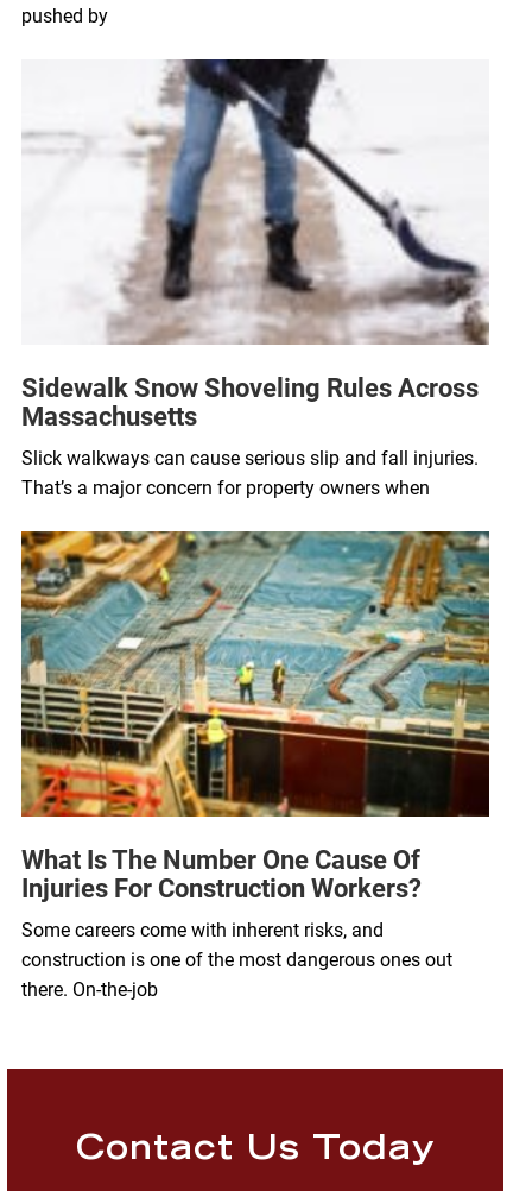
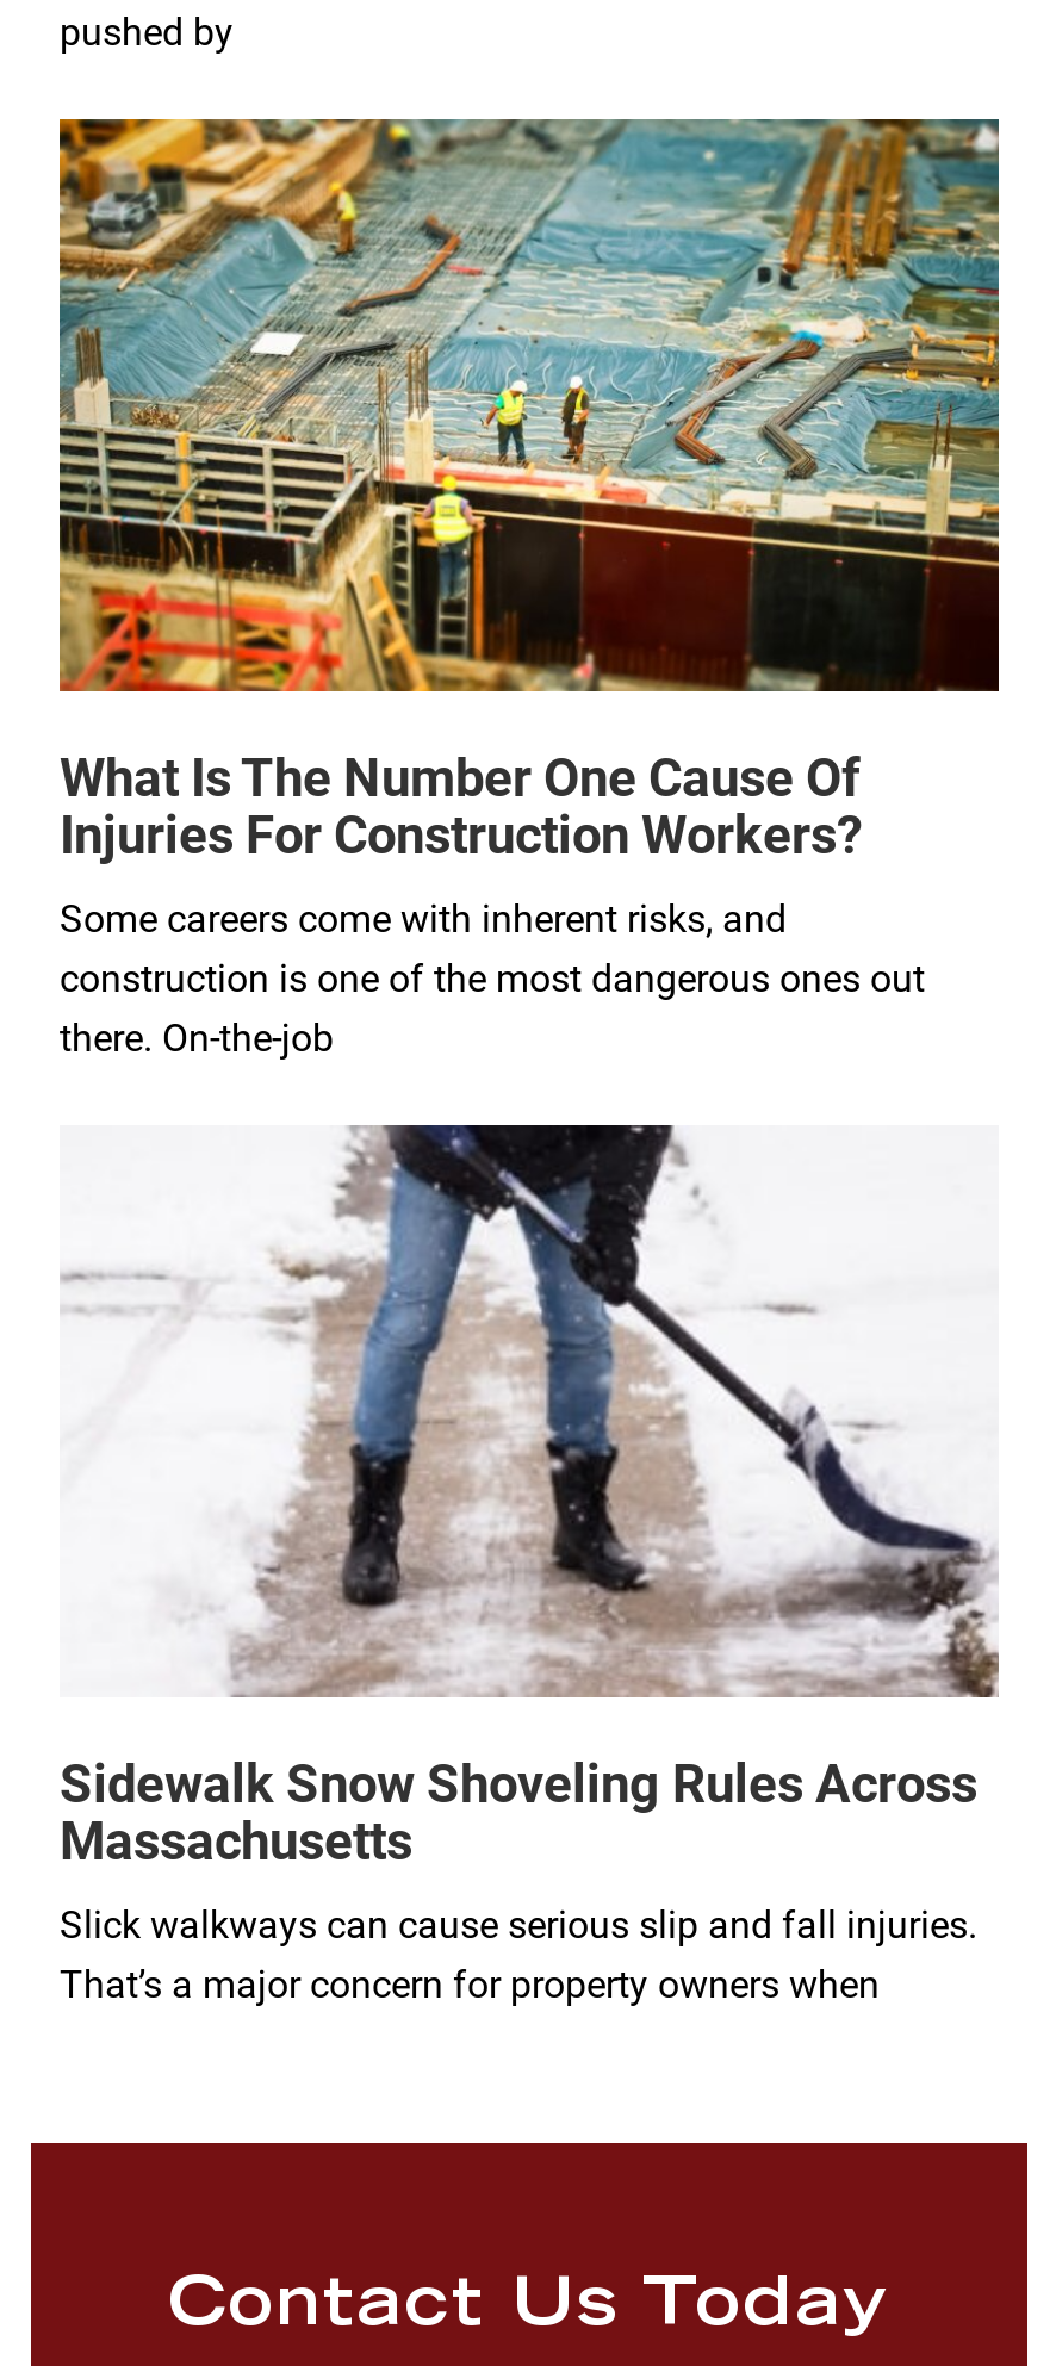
moved [21,58,489,499] -> [60,1123,1001,2007]: [image] | Sidewalk Snow Shoveling Rules Across | Massachusetts | Slick walkways can cause serious slip and fall injuries. | That’s a major concern for property owners when
moved [19,529,492,1001] -> [55,114,1004,1061]: [image] | What Is The Number One Cause Of | Injuries For Construction Workers? | Some careers come with inherent risks, and | construction is one of the most dangerous ones out | there. On-the-job

